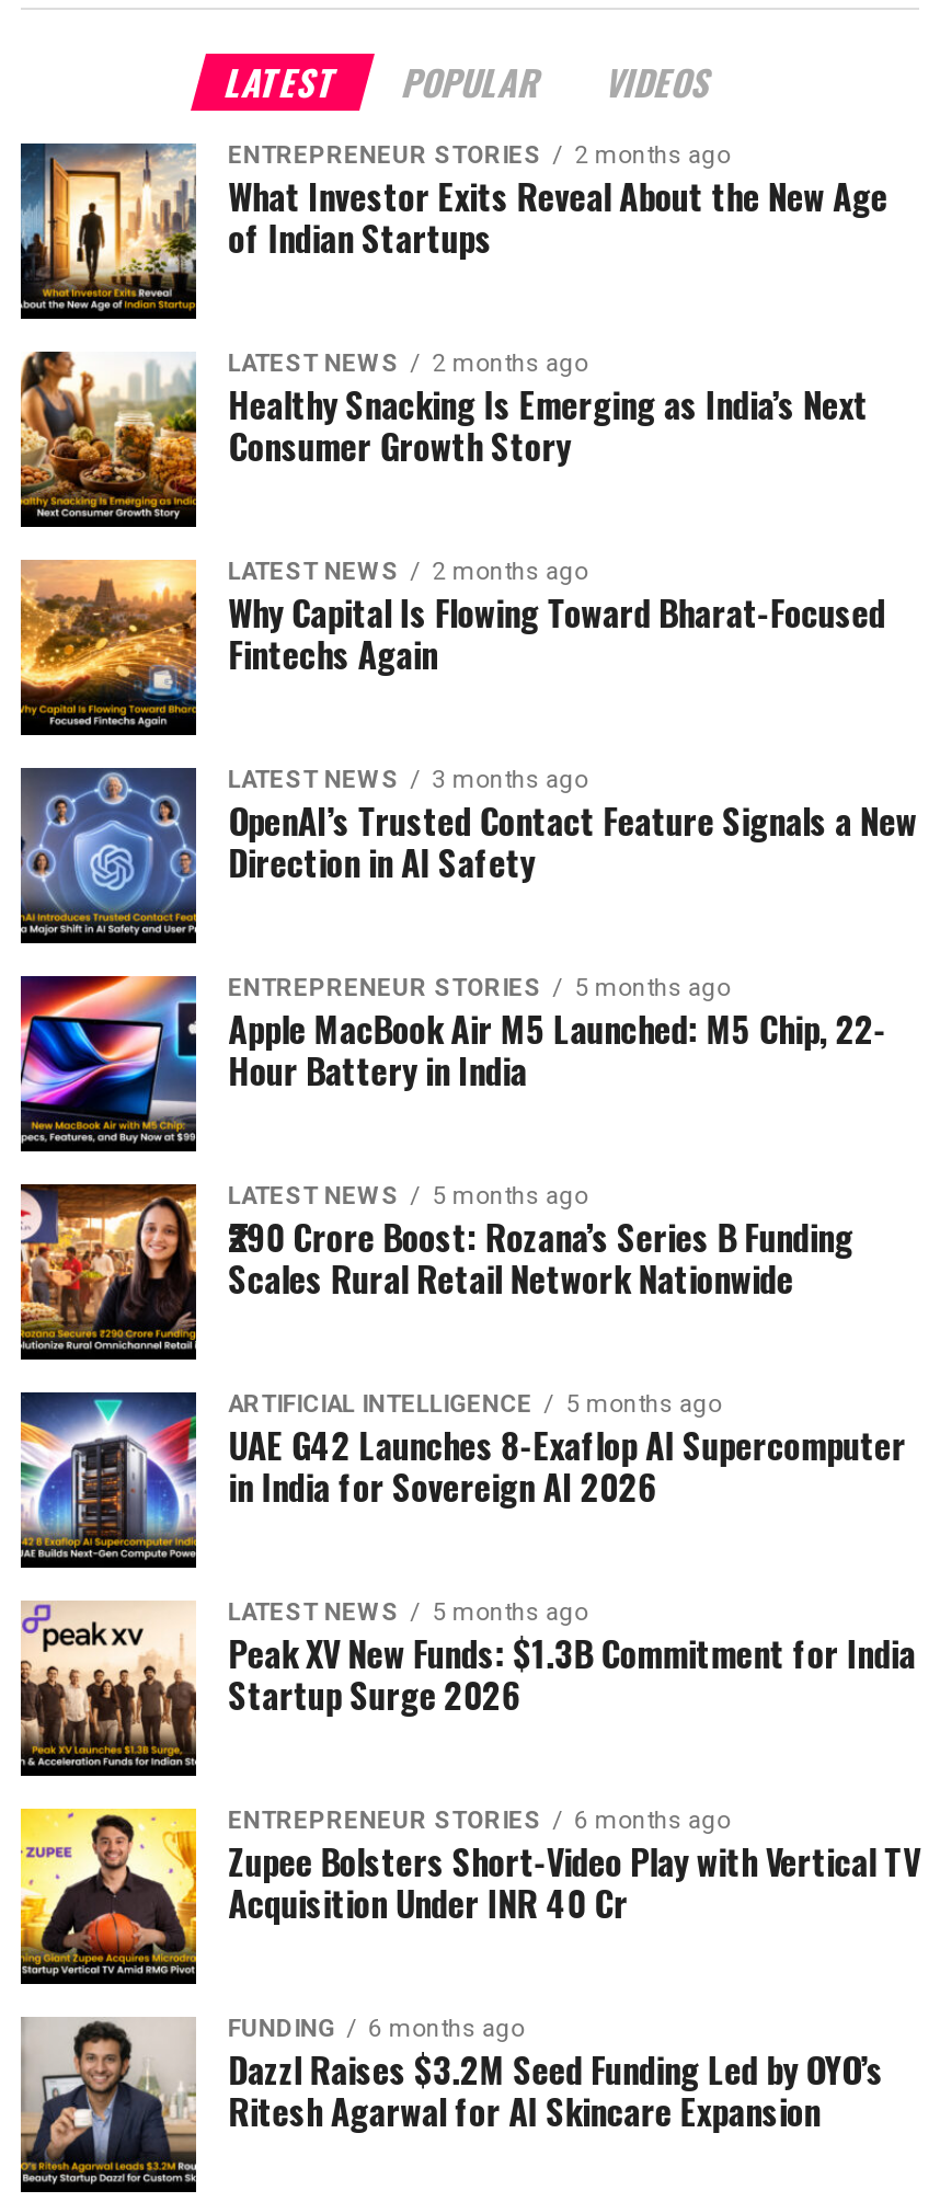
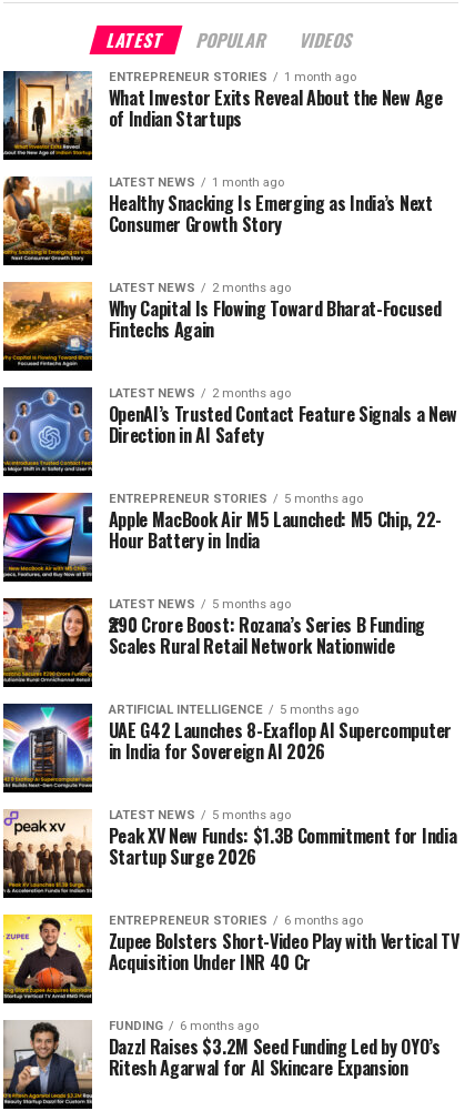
[228,141,730,170] ENTREPRENEUR STORIES 2 months ago -> [108,70,356,84] ENTREPRENEUR STORIES 1 month ago
[228,349,588,378] LATEST NEWS 2 months ago -> [108,175,284,190] LATEST NEWS 1 month ago
[228,766,588,794] LATEST NEWS 3 months ago -> [108,386,290,401] LATEST NEWS 2 months ago

